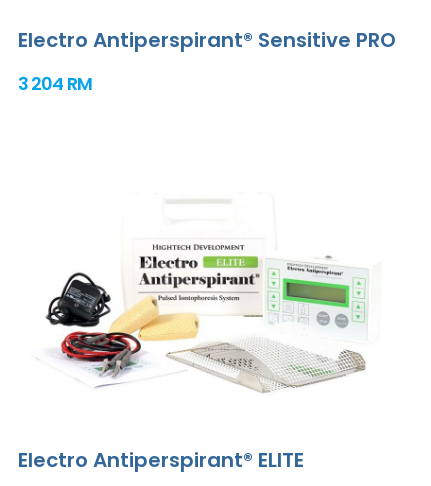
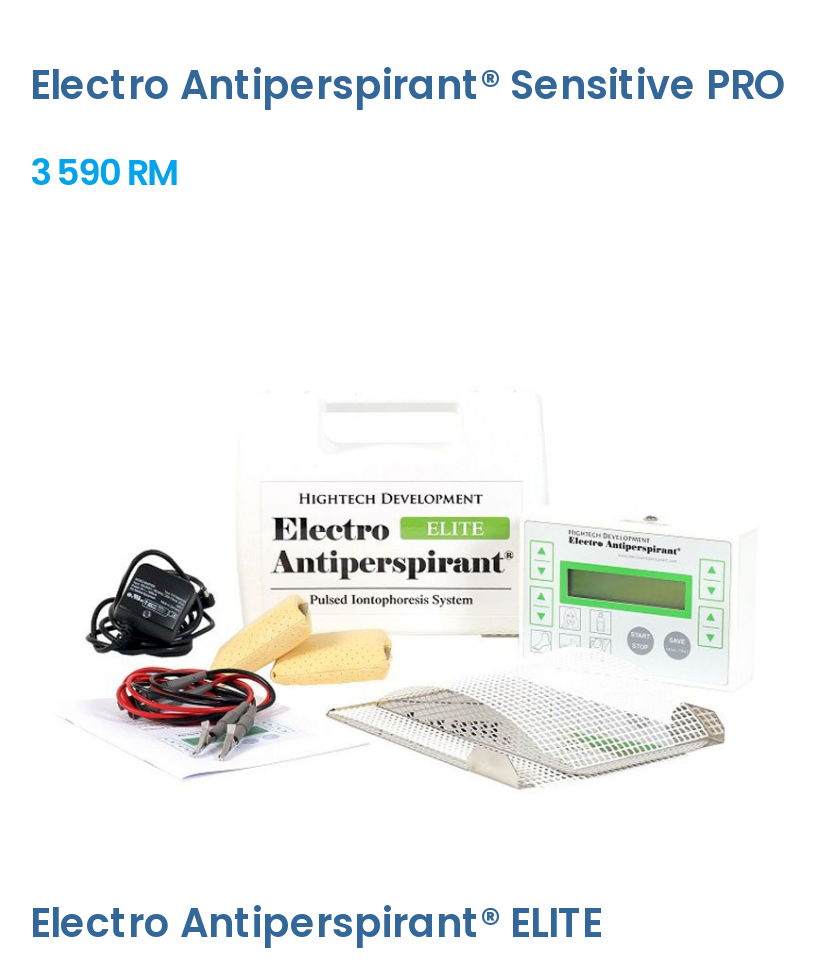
[18,71,92,96] 3 204 RM -> [30,147,178,197] 3 590 RM

